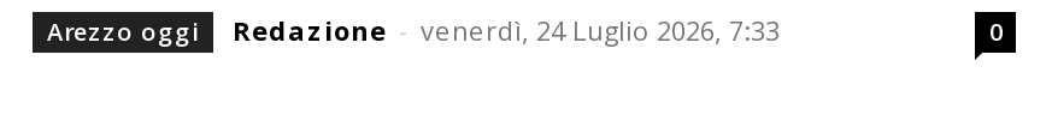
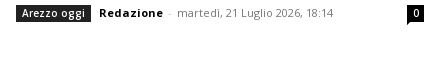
[233,11,780,47] Redazione - venerdì, 24 Luglio 2026, 7:33 -> [99,5,333,20] Redazione - martedì, 21 Luglio 2026, 18:14

